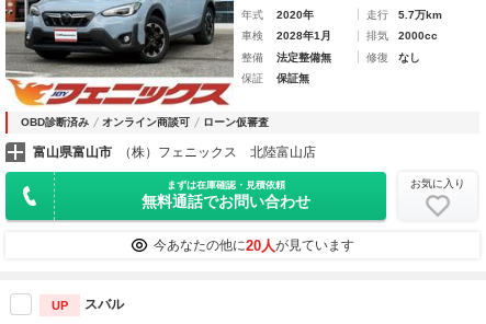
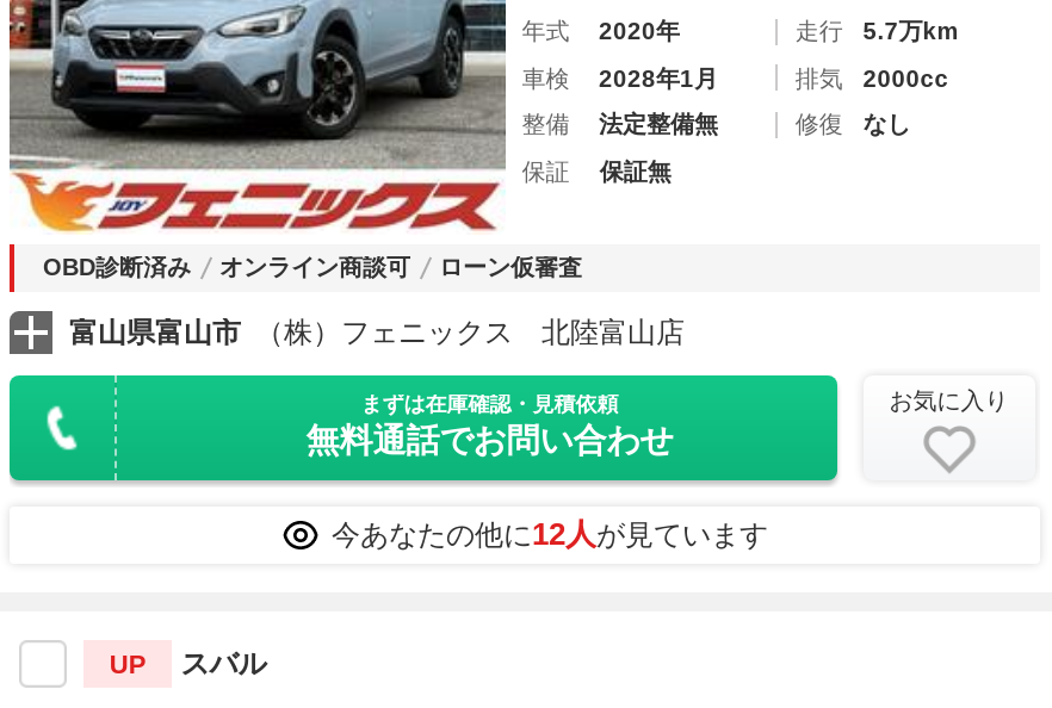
[154,237,354,253] 今あなたの他に20人が見ています -> [332,516,768,552] 今あなたの他に12人が見ています

